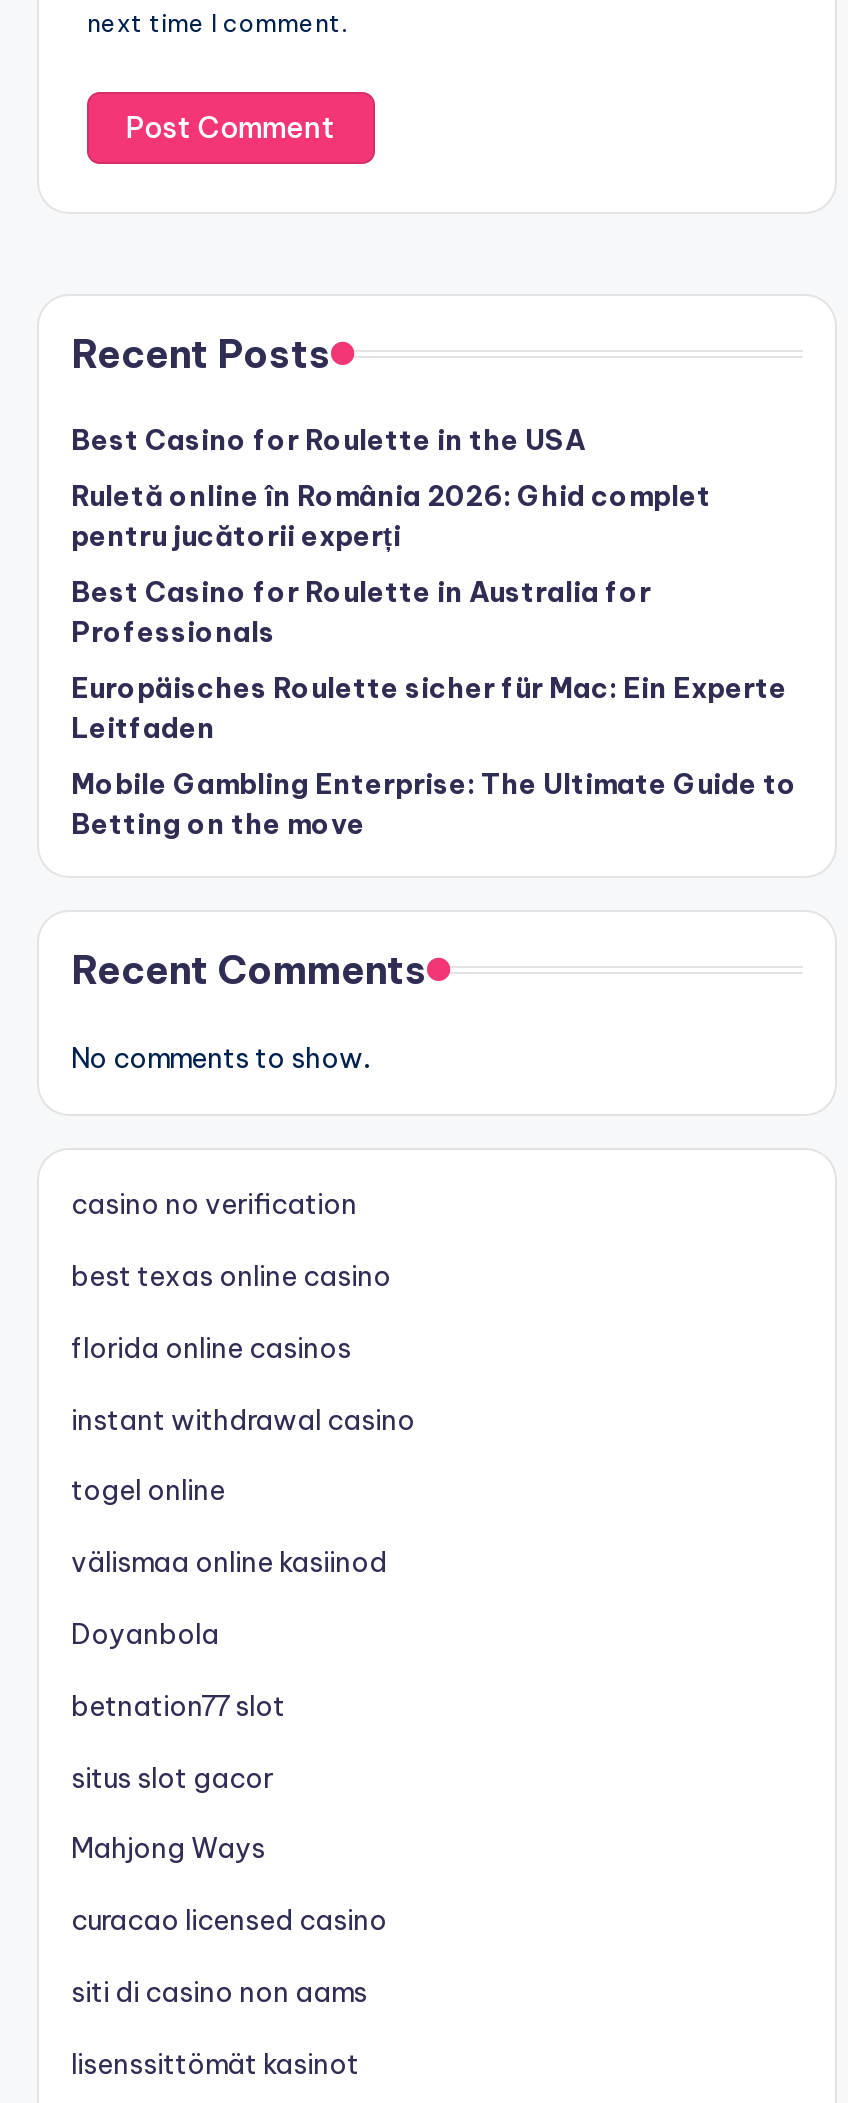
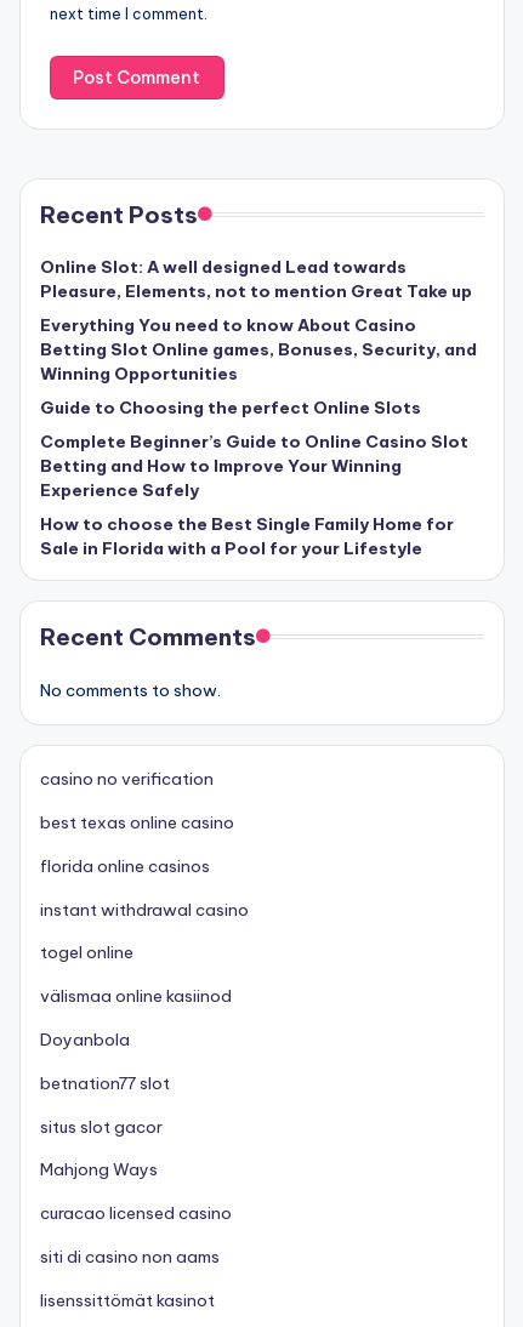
[71,422,585,458] Best Casino for Roulette in the USA -> [40,256,472,302] Online Slot: A well designed Lead towards | Pleasure, Elements, not to mention Great Take up
[71,478,711,554] Ruletă online în România 2026: Ghid complet | pentru jucătorii experți -> [40,314,477,385] Everything You need to know About Casino | Betting Slot Online games, Bonuses, Security, and | Winning Opportunities
[71,574,651,650] Best Casino for Roulette in Australia for | Professionals -> [40,397,421,419] Guide to Choosing the perfect Online Slots
[71,670,787,746] Europäisches Roulette sicher für Mac: Ein Experte | Leitfaden -> [40,431,468,501] Complete Beginner’s Guide to Online Casino Slot | Betting and How to Improve Your Winning | Experience Safely
[71,766,797,842] Mobile Gambling Enterprise: The Ultimate Guide to | Betting on the move -> [40,513,454,559] How to choose the Best Single Family Home for | Sale in Florida with a Pool for your Lifestyle

